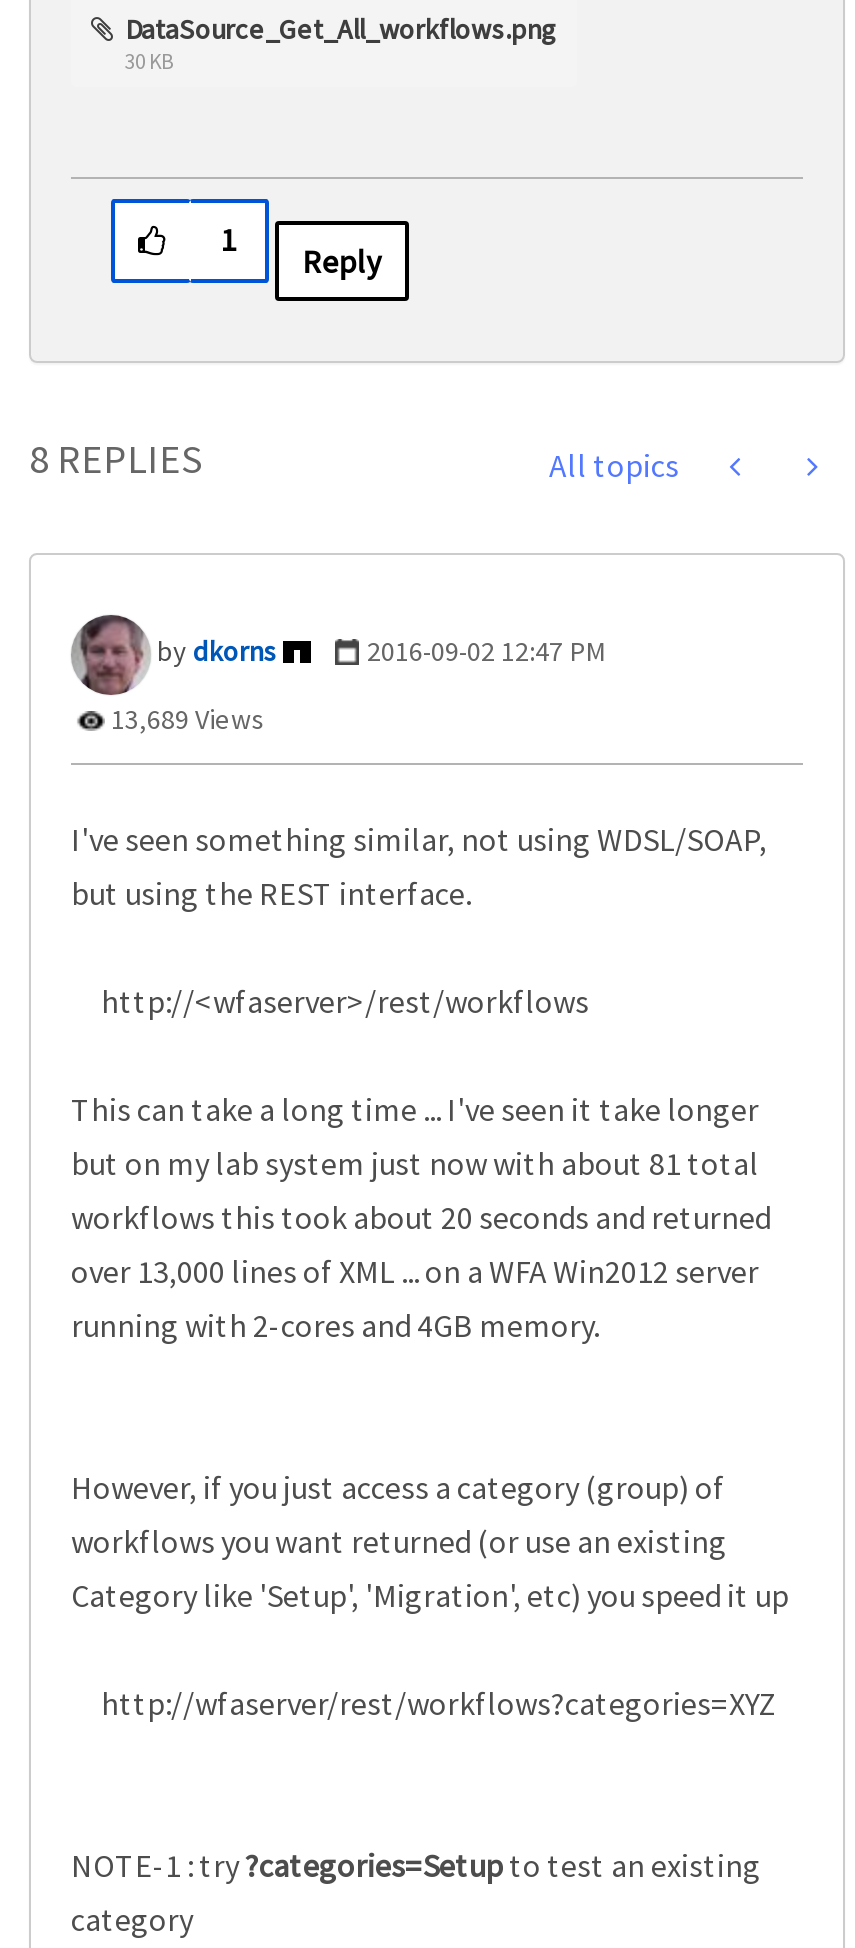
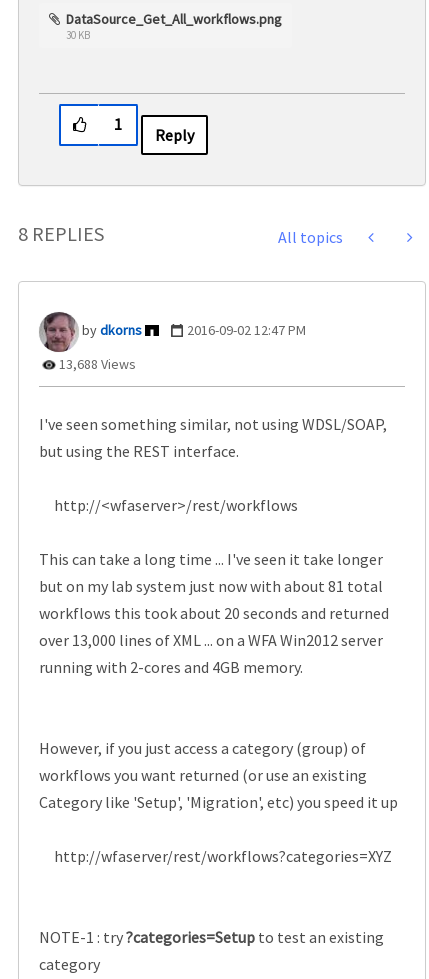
[105,701,265,737] 13,689 Views -> [56,355,136,373] 13,688 Views

